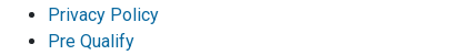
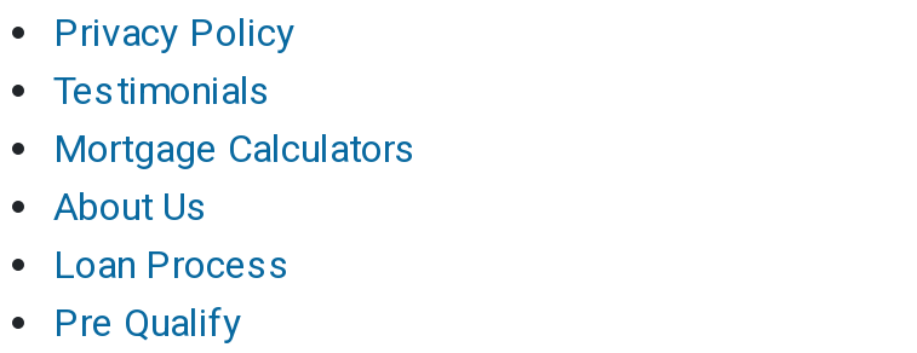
none -> [53,68,417,288] Testimonials | Mortgage Calculators | About Us | Loan Process

